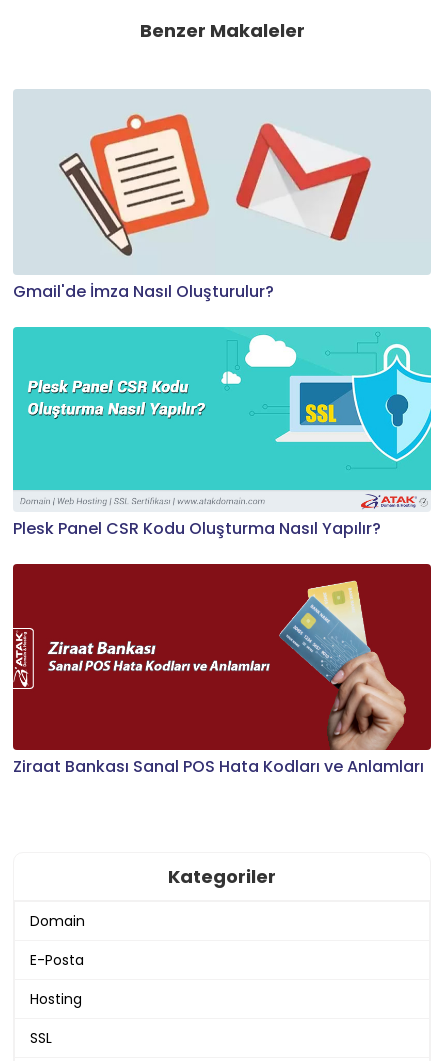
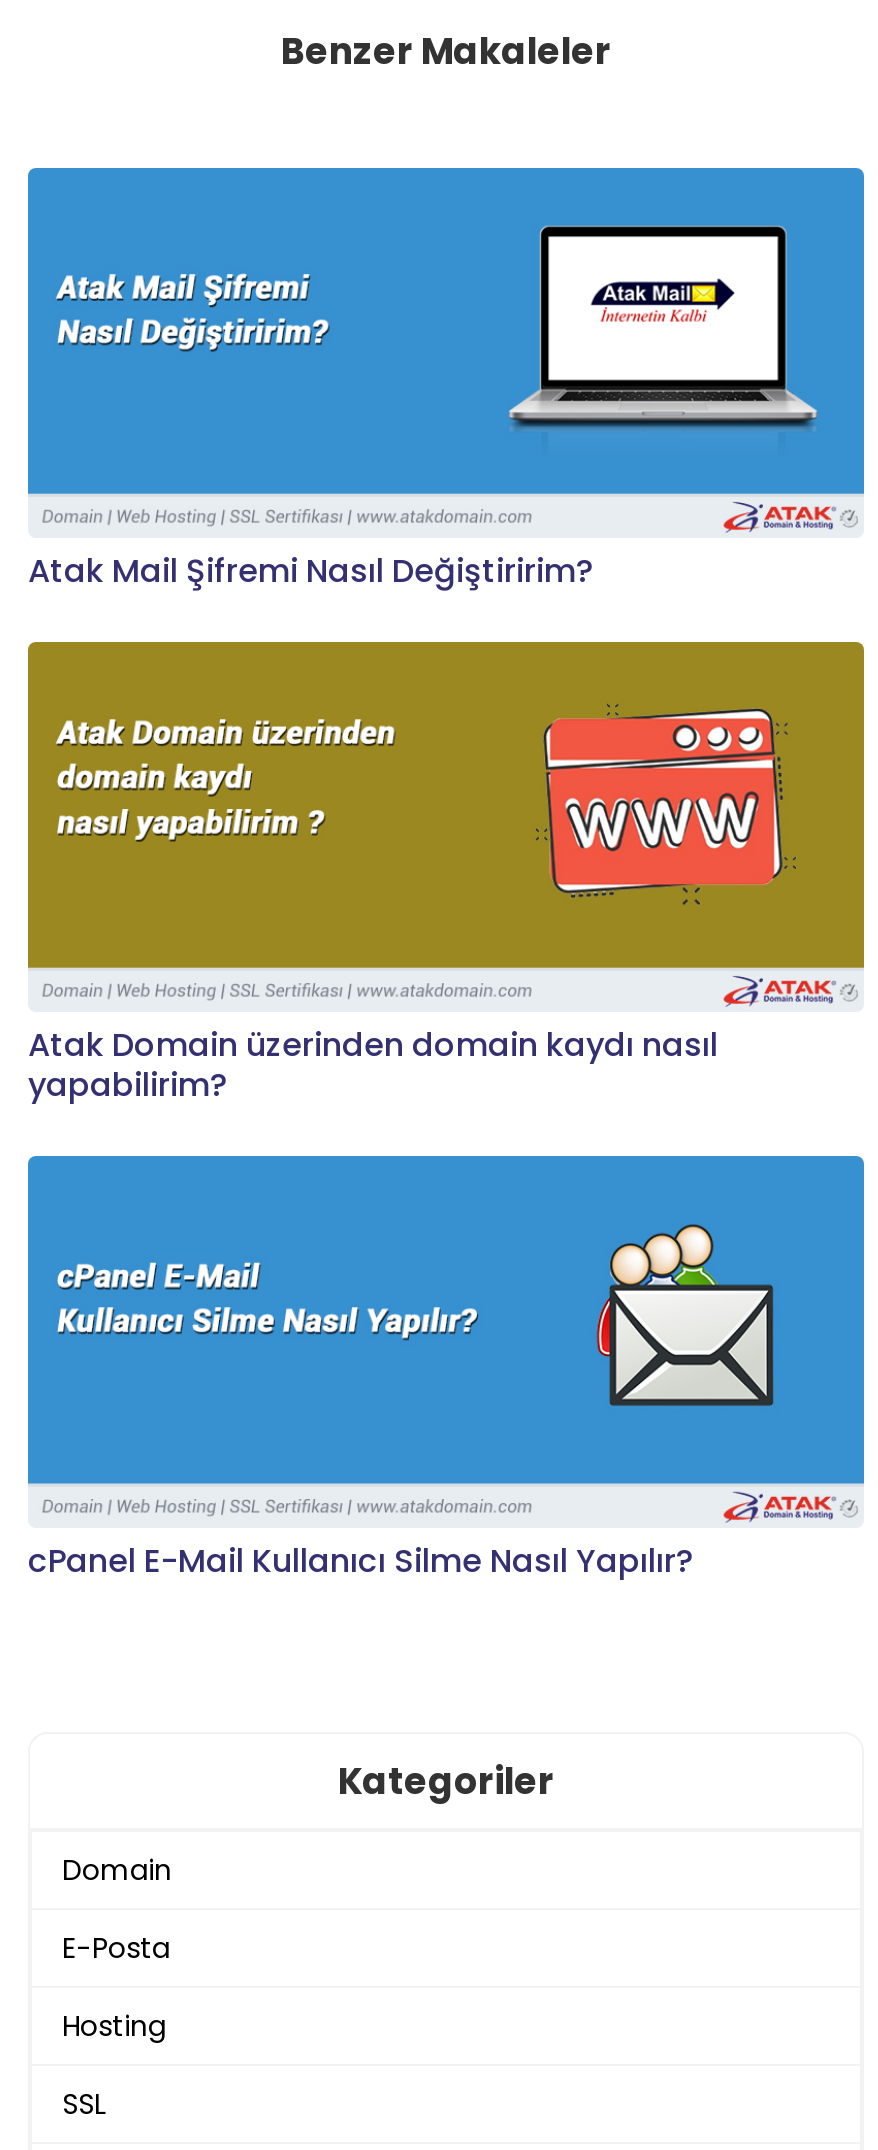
[13,89,431,303] [image] | Gmail'de İmza Nasıl Oluşturulur? -> [26,166,866,594] [image] | Atak Mail Şifremi Nasıl Değiştiririm?
[12,326,432,540] [image] | Plesk Panel CSR Kodu Oluşturma Nasıl Yapılır? -> [26,640,866,1109] [image] | Atak Domain üzerinden domain kaydı nasıl | yapabilirim?
[12,563,432,778] [image] | Ziraat Bankası Sanal POS Hata Kodları ve Anlamları -> [26,1154,866,1583] [image] | cPanel E-Mail Kullanıcı Silme Nasıl Yapılır?

